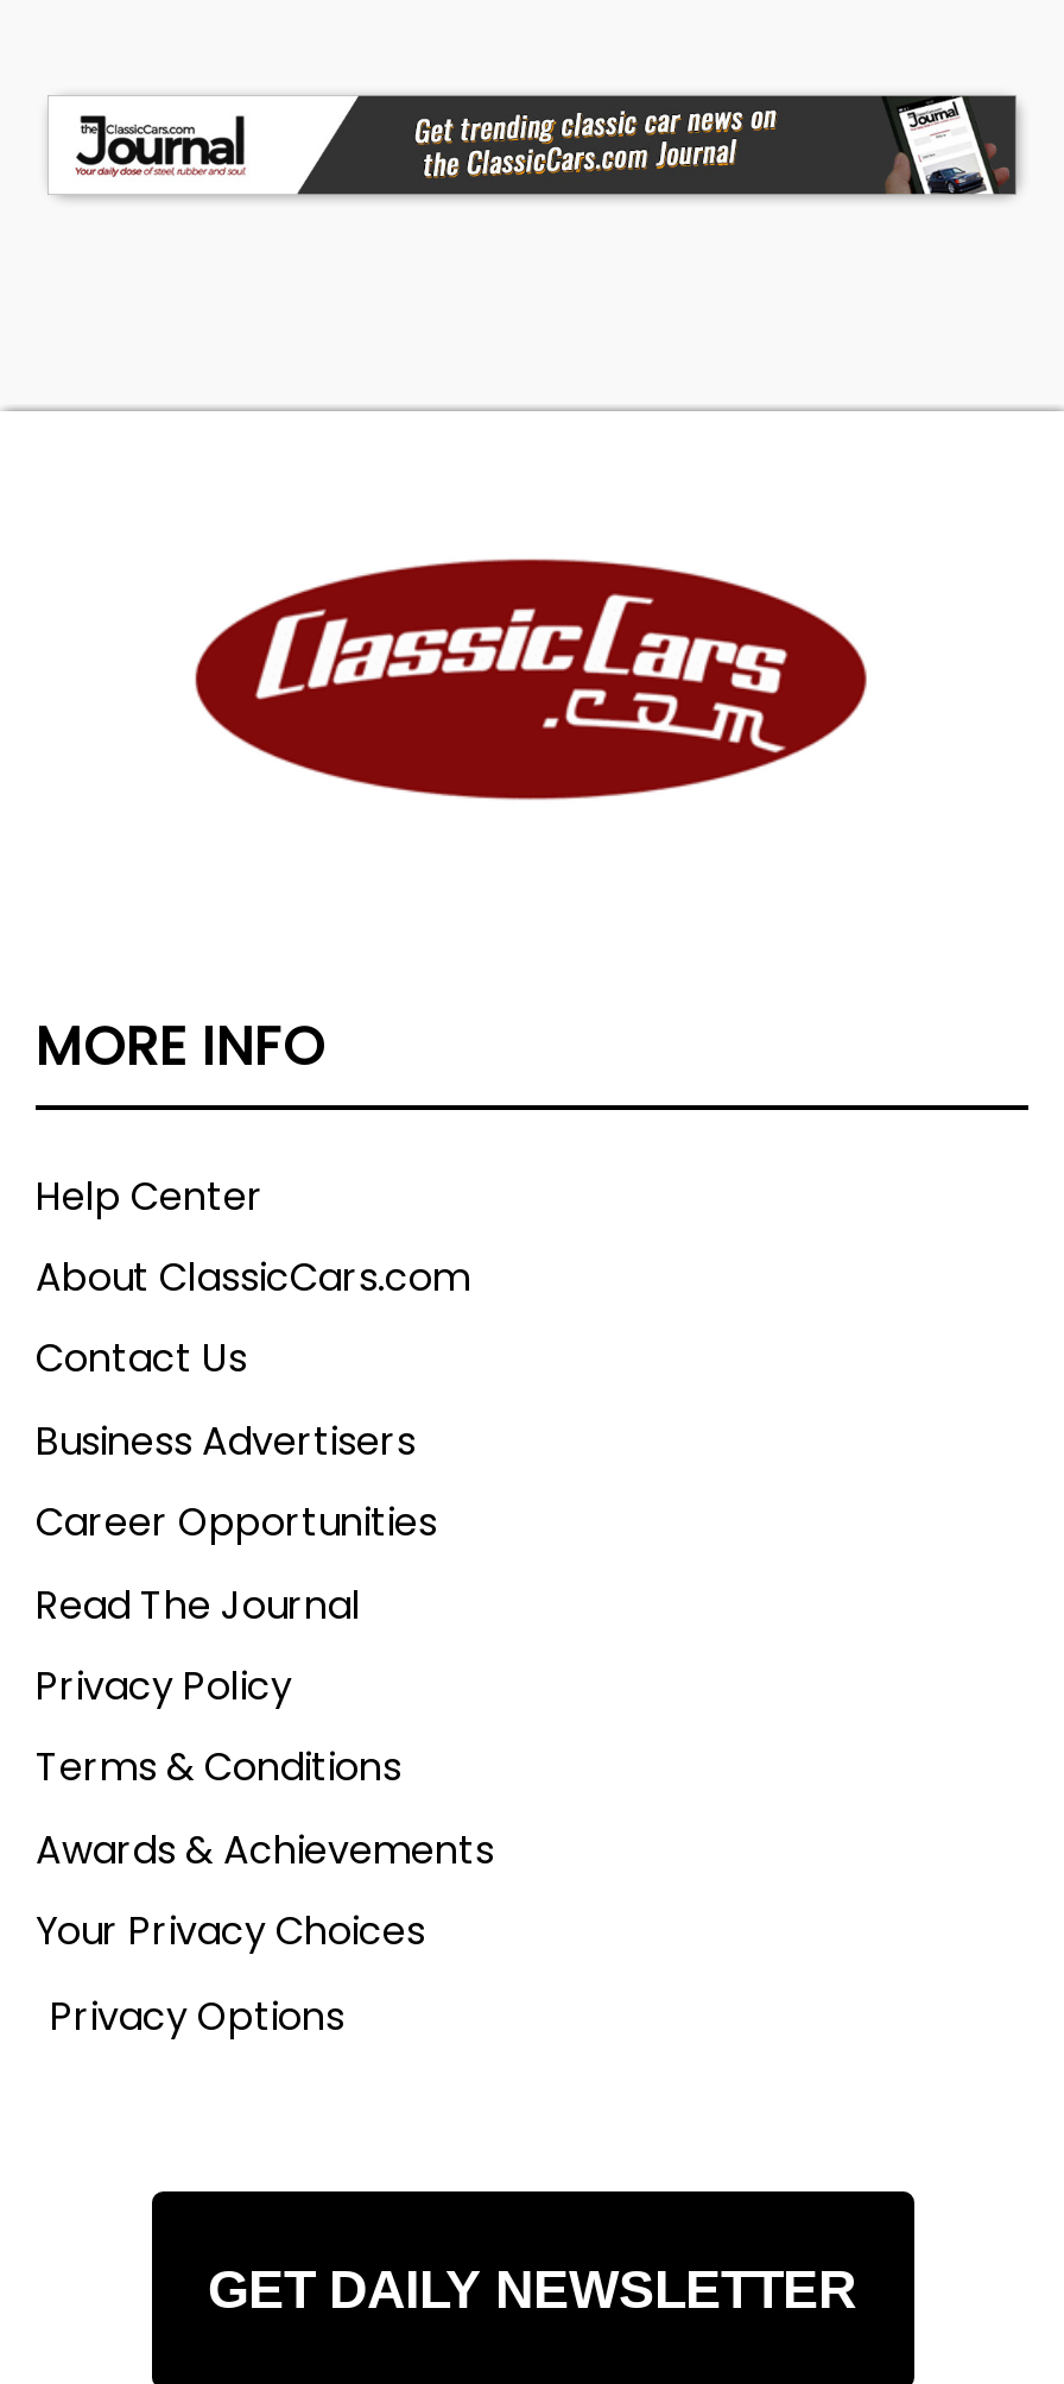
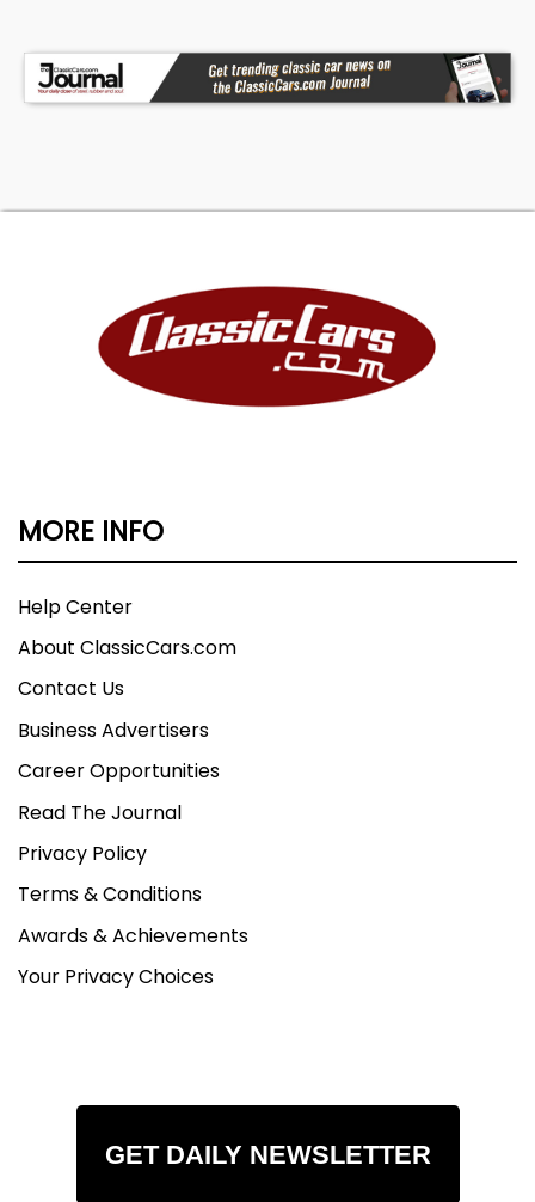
[50,1988,344,2043] Privacy Options -> none

